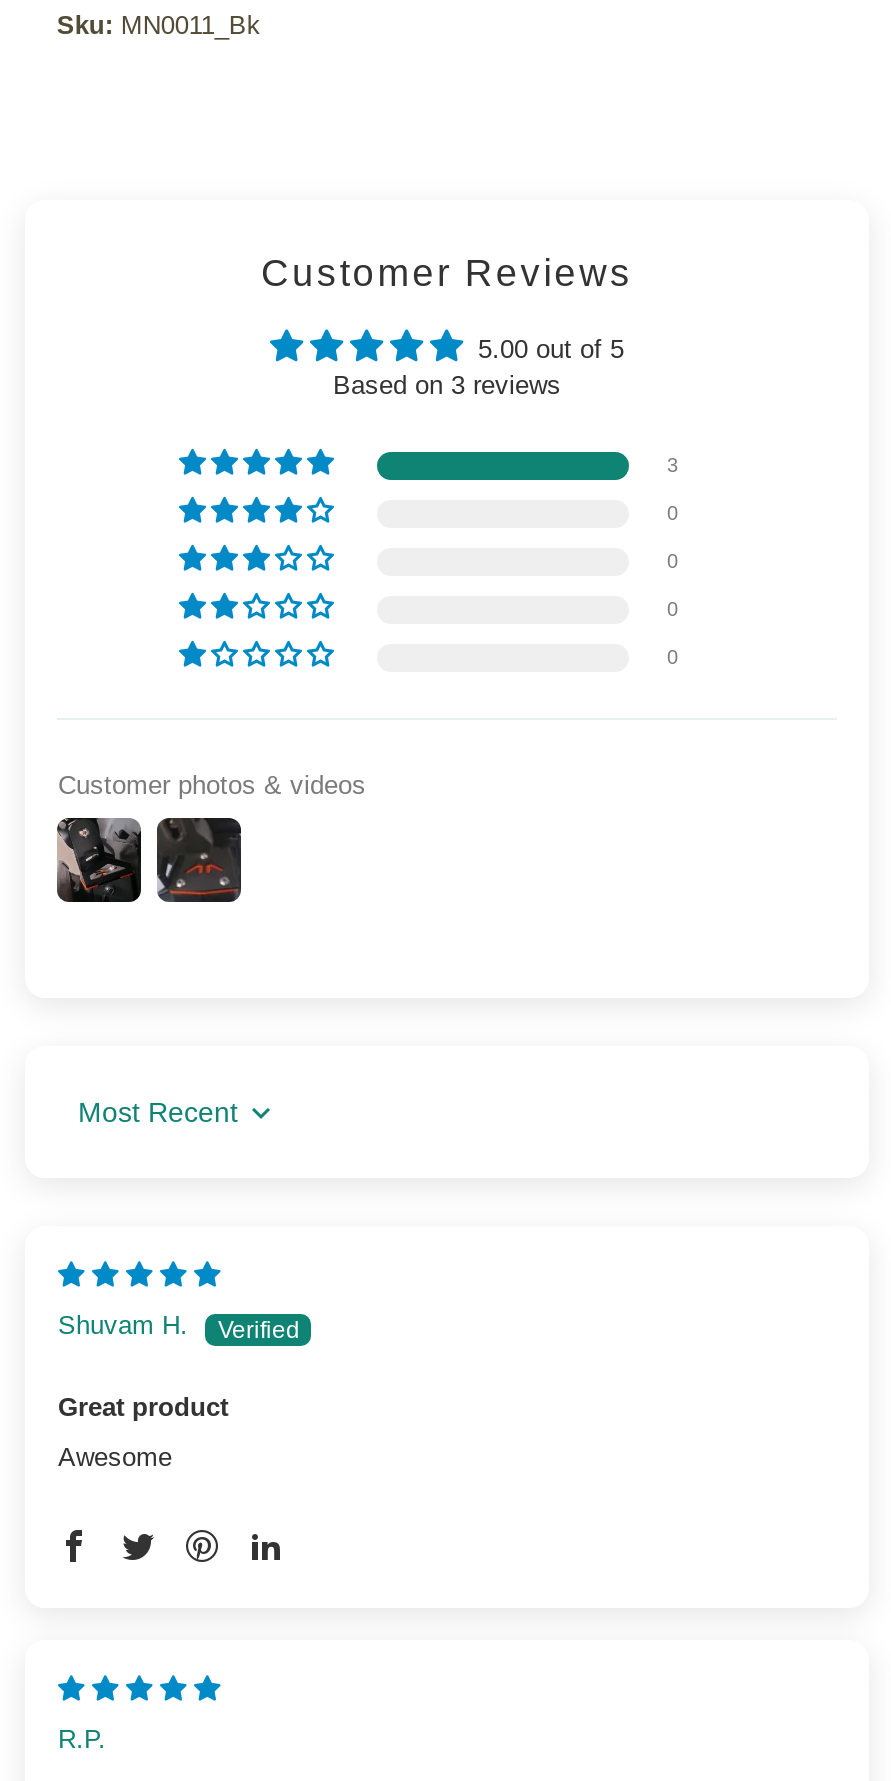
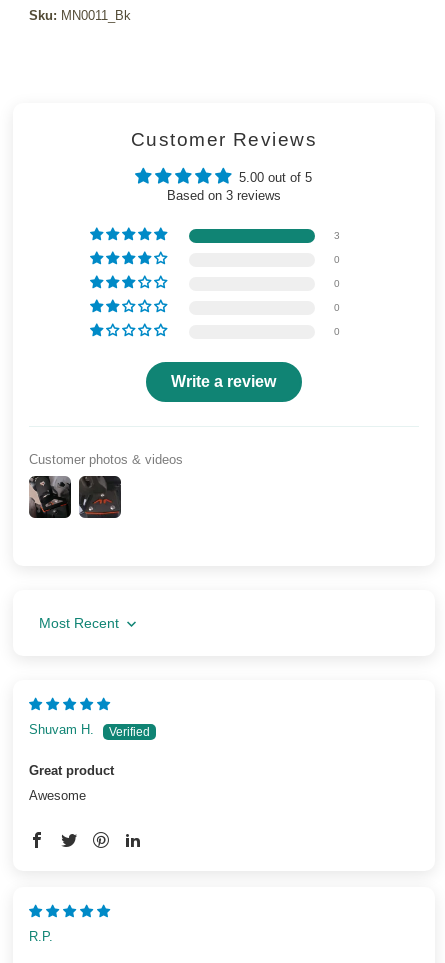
none -> [171,373,276,390] Write a review

